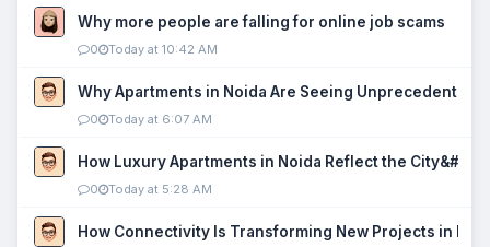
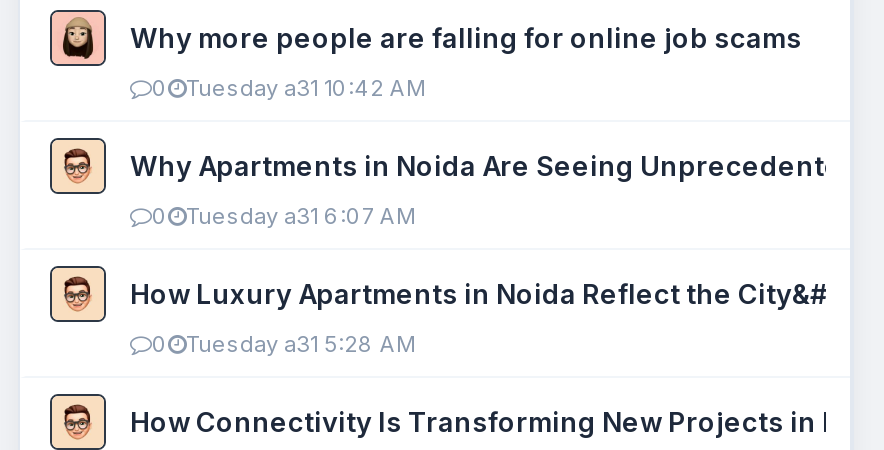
[90,42,218,57] 0 Today at 10:42 AM -> [152,74,426,102] 0 Tuesday a31 10:42 AM
[90,111,212,127] 0 Today at 6:07 AM -> [152,202,416,230] 0 Tuesday a31 6:07 AM
[90,181,212,197] 0 Today at 5:28 AM -> [152,330,416,358] 0 Tuesday a31 5:28 AM

